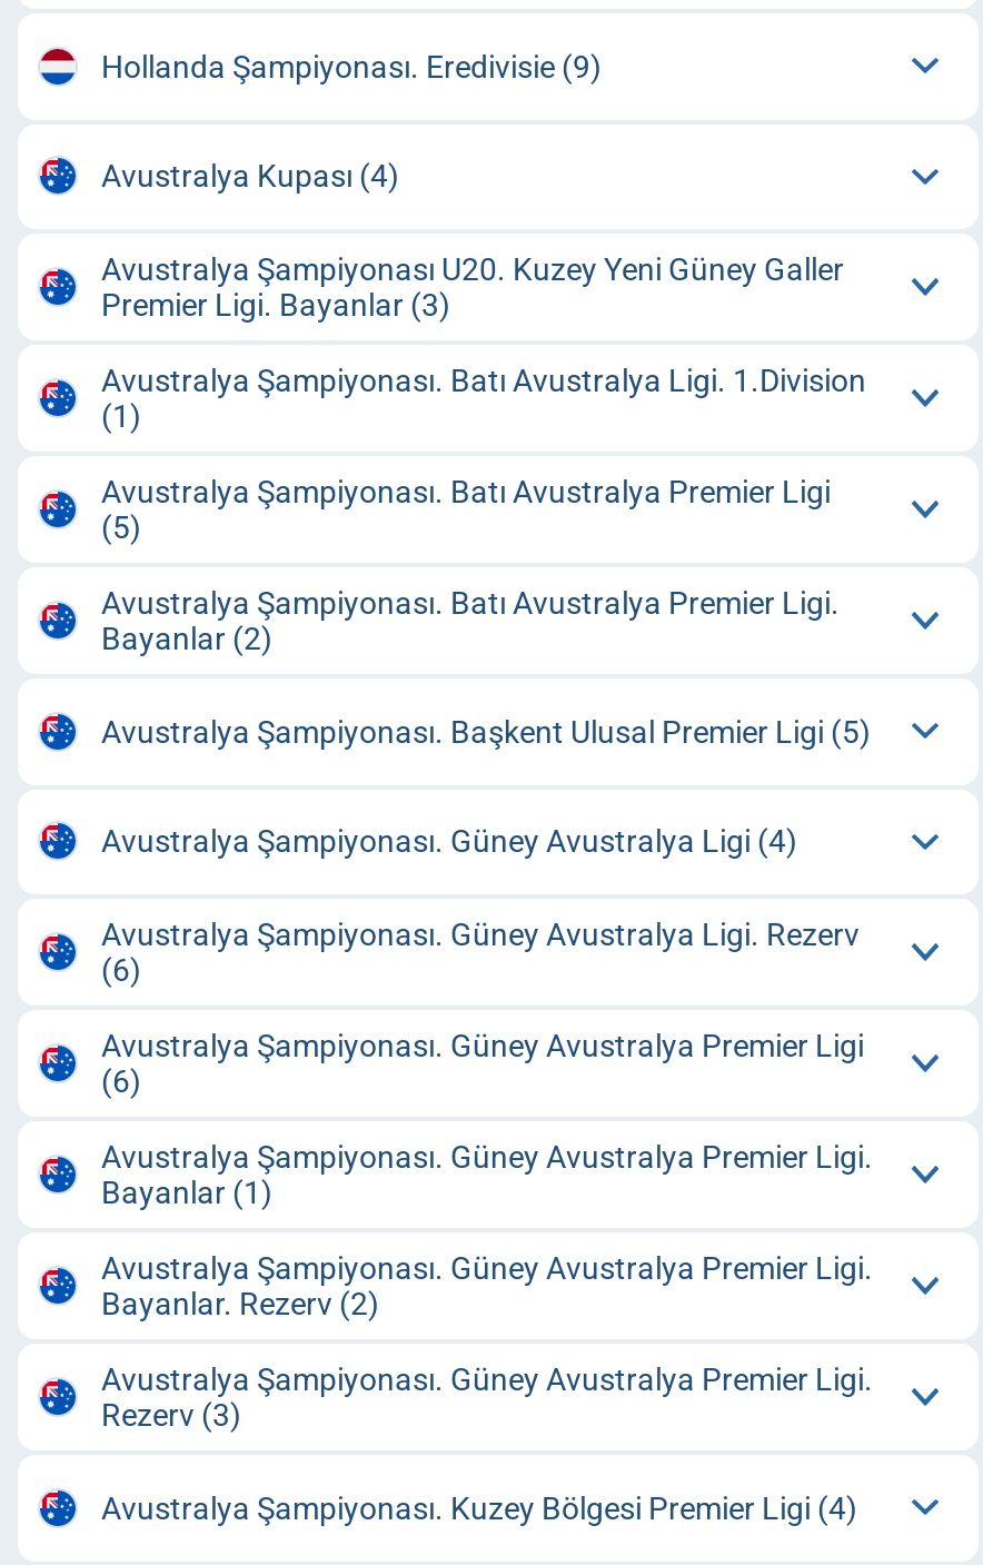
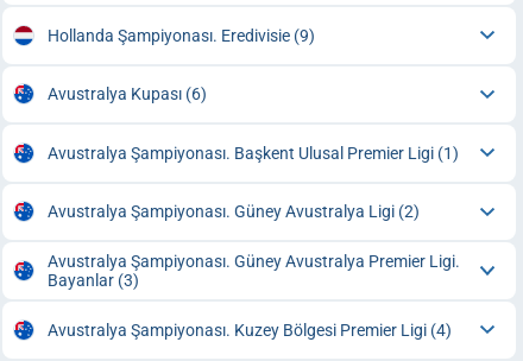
[101,158,871,1099] Avustralya Kupası (4) | Avustralya Şampiyonası U20. Kuzey Yeni Güney Galler | Premier Ligi. Bayanlar (3) | Avustralya Şampiyonası. Batı Avustralya Ligi. 1.Division | (1) | Avustralya Şampiyonası. Batı Avustralya Premier Ligi | (5) | Avustralya Şampiyonası. Batı Avustralya Premier Ligi. | Bayanlar (2) | Avustralya Şampiyonası. Başkent Ulusal Premier Ligi (5) | Avustralya Şampiyonası. Güney Avustralya Ligi (4) | Avustralya Şampiyonası. Güney Avustralya Ligi. Rezerv | (6) | Avustralya Şampiyonası. Güney Avustralya Premier Ligi | (6) -> [47,85,458,221] Avustralya Kupası (6) | Avustralya Şampiyonası. Başkent Ulusal Premier Ligi (1) | Avustralya Şampiyonası. Güney Avustralya Ligi (2)
[101,1175,873,1433] Bayanlar (1) | Avustralya Şampiyonası. Güney Avustralya Premier Ligi. | Bayanlar. Rezerv (2) | Avustralya Şampiyonası. Güney Avustralya Premier Ligi. | Rezerv (3) -> [47,271,138,290] Bayanlar (3)

